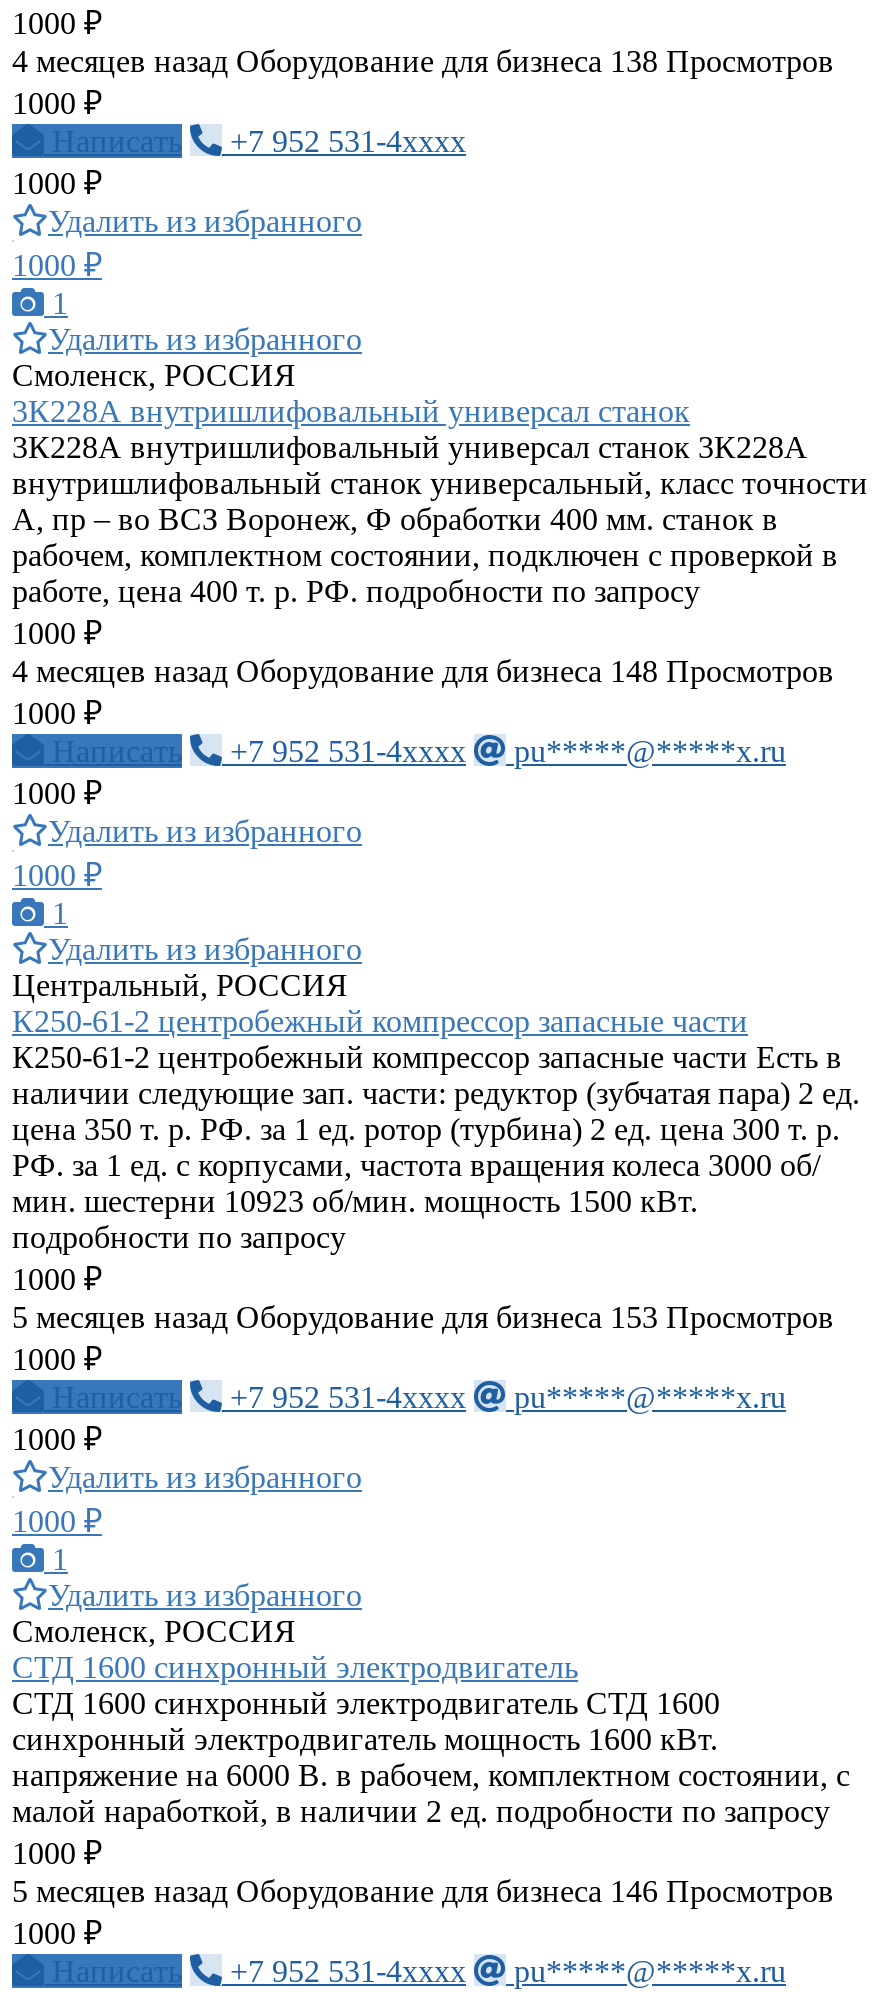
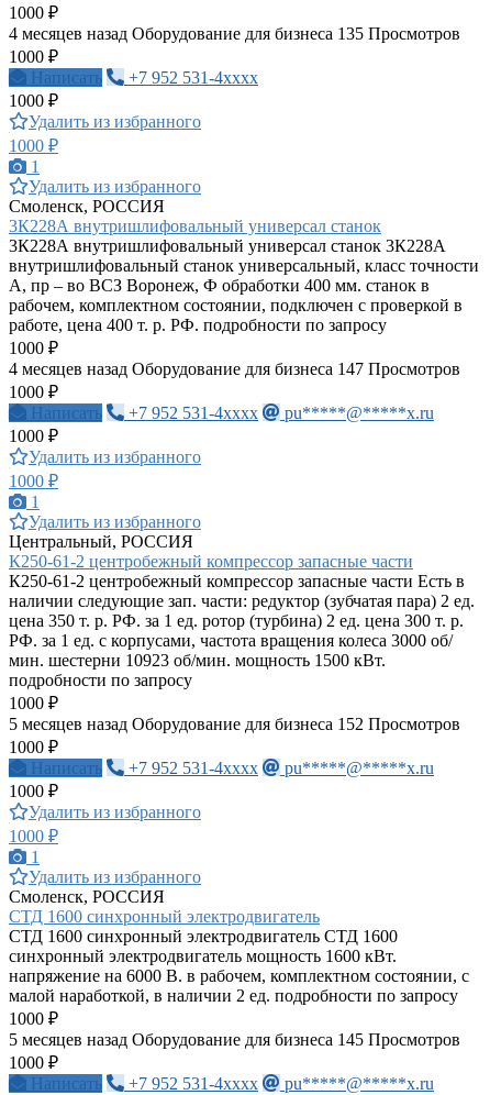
[12,44,834,78] 4 месяцев назад Оборудование для бизнеса 138 Просмотров -> [9,24,460,43] 4 месяцев назад Оборудование для бизнеса 135 Просмотров
[12,654,834,688] 4 месяцев назад Оборудование для бизнеса 148 Просмотров -> [9,360,460,378] 4 месяцев назад Оборудование для бизнеса 147 Просмотров
[12,1300,834,1334] 5 месяцев назад Оборудование для бизнеса 153 Просмотров -> [9,715,460,733] 5 месяцев назад Оборудование для бизнеса 152 Просмотров
[12,1874,834,1908] 5 месяцев назад Оборудование для бизнеса 146 Просмотров -> [9,1030,460,1049] 5 месяцев назад Оборудование для бизнеса 145 Просмотров

